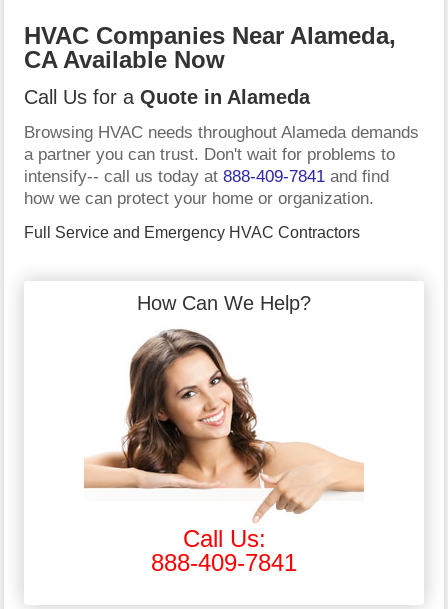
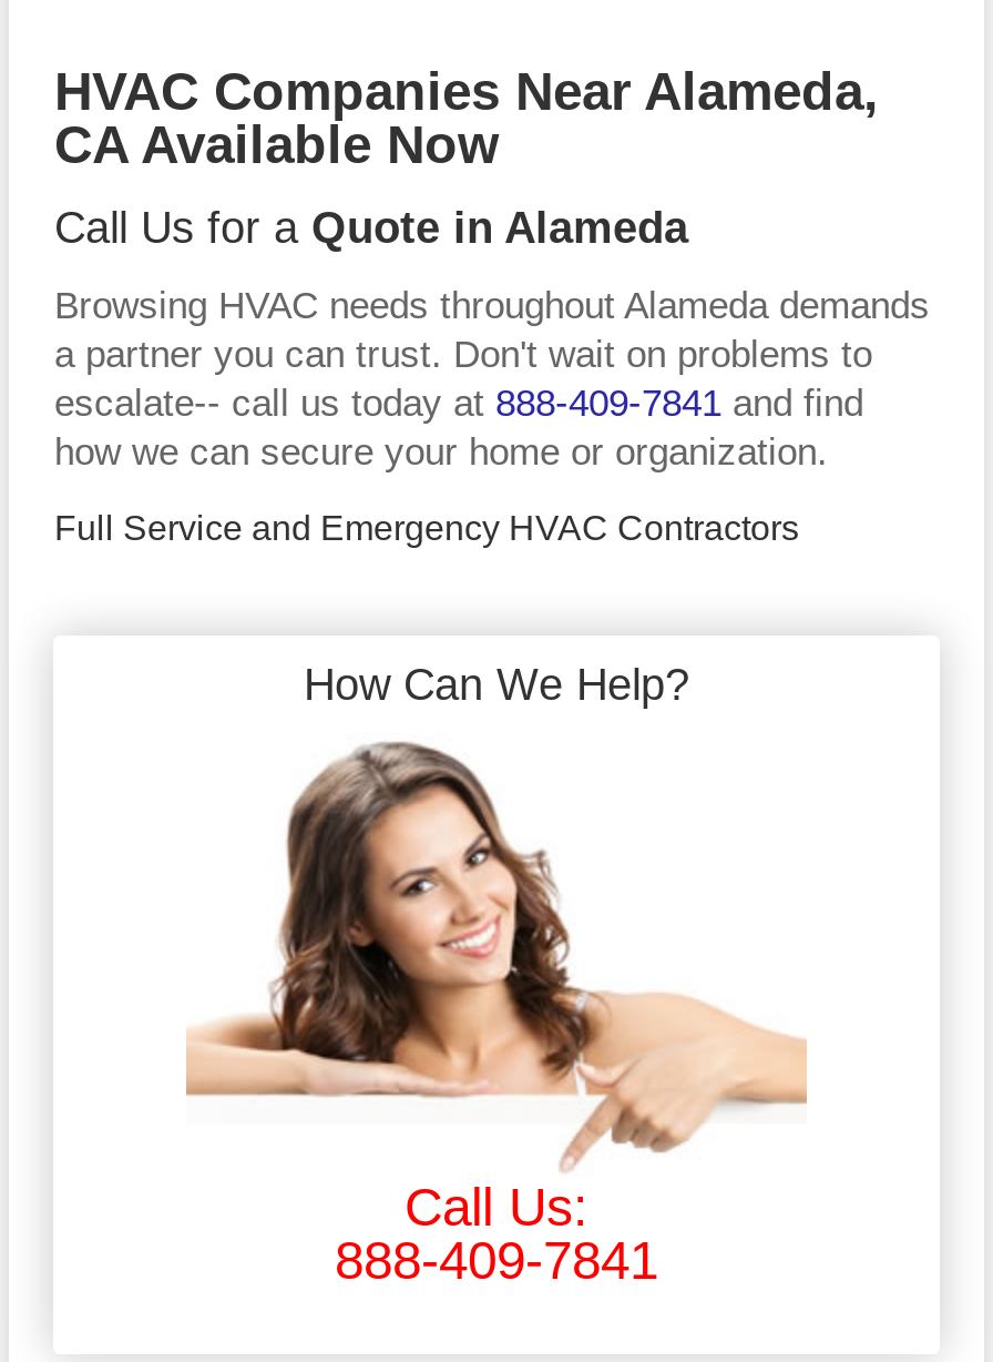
[24,145,395,164] a partner you can trust. Don't wait for problems to -> [54,333,872,375] a partner you can trust. Don't wait on problems to
[24,167,389,186] intensify-- call us today at 888-409-7841 and find -> [54,382,863,424] escalate-- call us today at 888-409-7841 and find
[24,189,374,208] how we can protect your home or organization. -> [54,431,828,473] how we can secure your home or organization.

